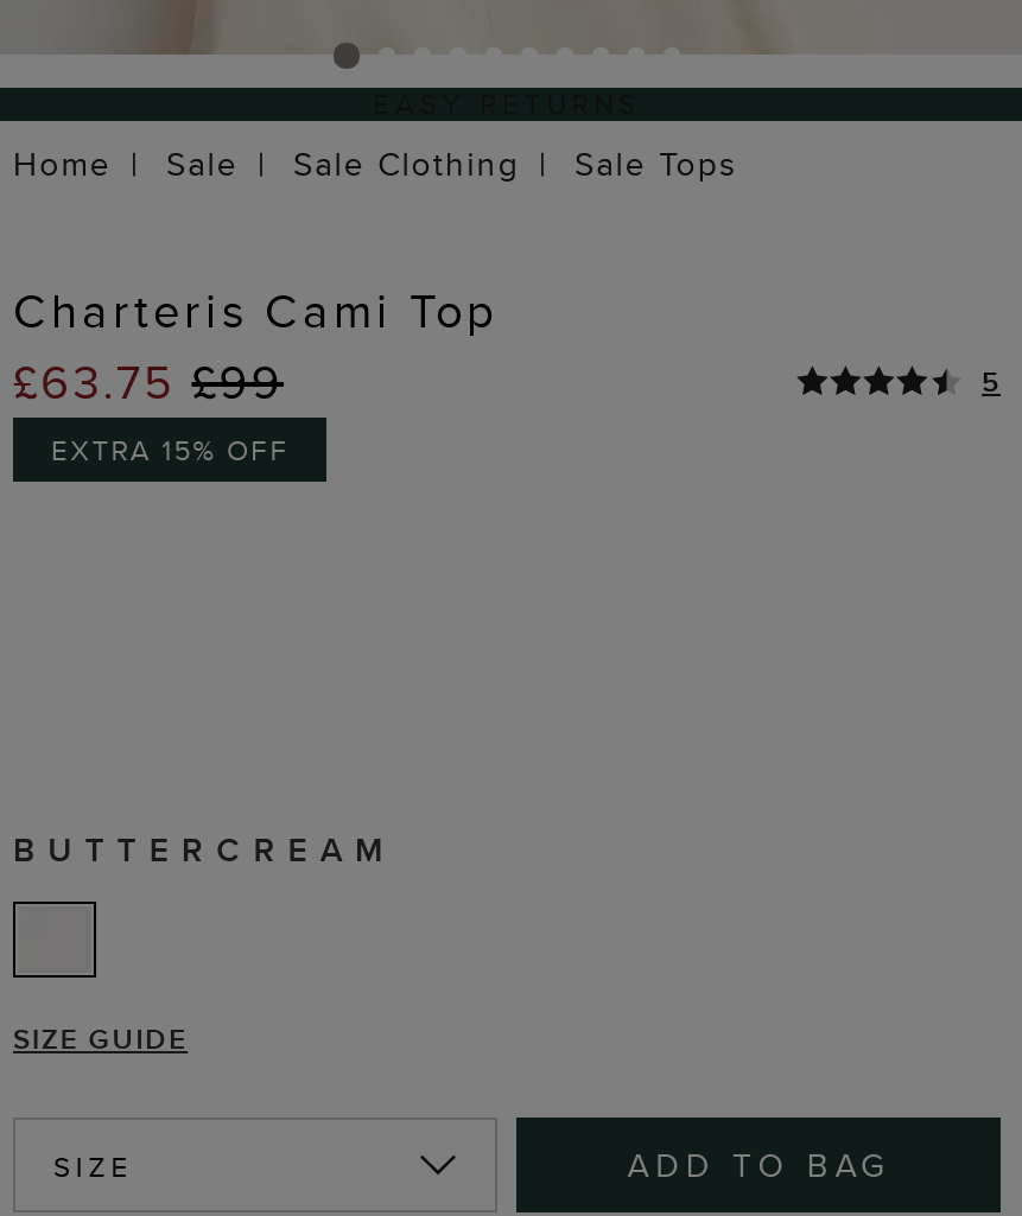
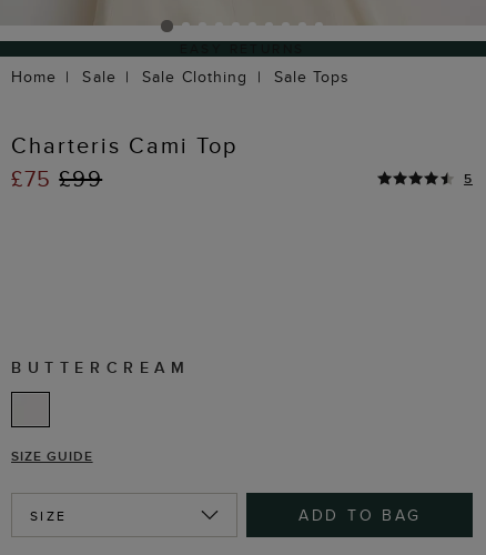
[13,347,284,416] £63.75 £99 -> [11,162,102,194] £75 £99
[51,430,289,470] EXTRA 15% OFF -> none

